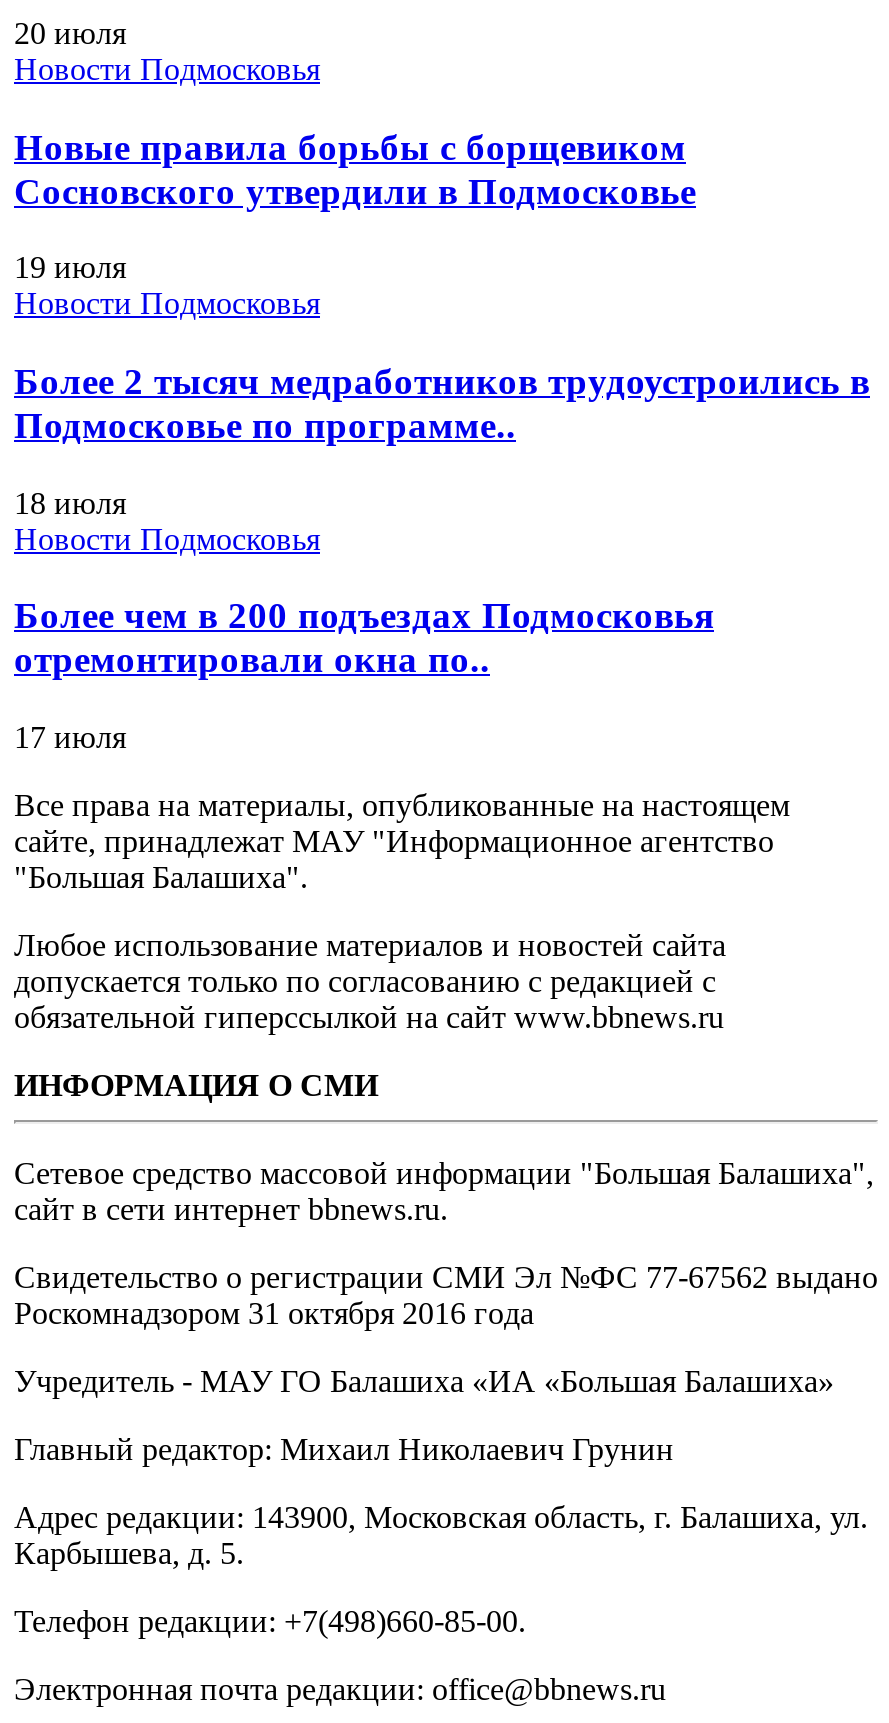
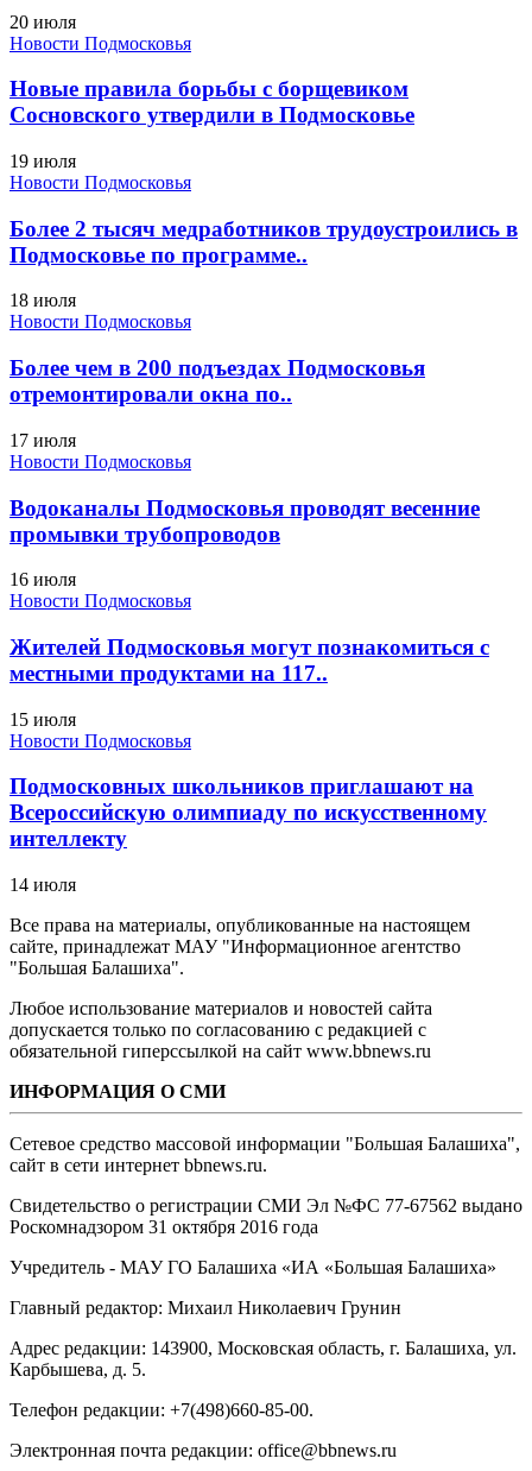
none -> [9,451,489,895] Новости Подмосковья | Водоканалы Подмосковья проводят весенние | промывки трубопроводов | 16 июля | Новости Подмосковья | Жителей Подмосковья могут познакомиться с | местными продуктами на 117.. | 15 июля | Новости Подмосковья | Подмосковных школьников приглашают на | Всероссийскую олимпиаду по искусственному | интеллекту | 14 июля

